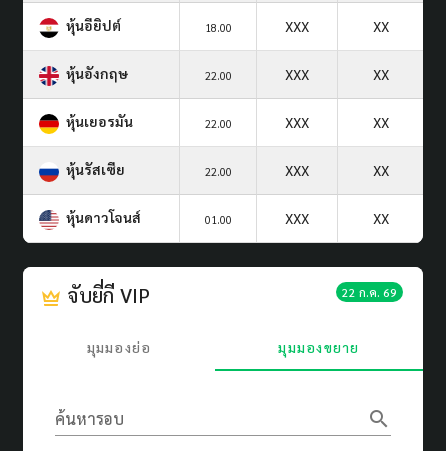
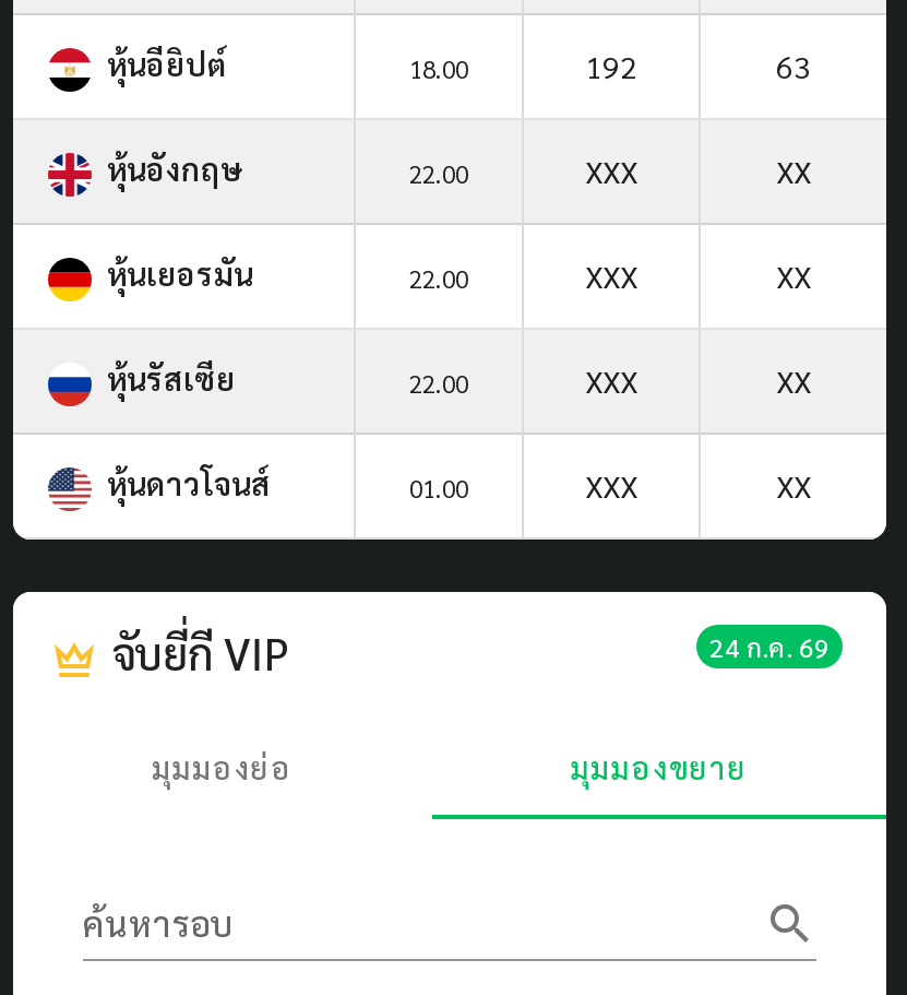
[285,17,388,35] XXX | XX -> [585,45,811,85] 192 | 63
[342,284,397,300] 22 ก.ค. 69 -> [709,629,830,664] 24 ก.ค. 69

